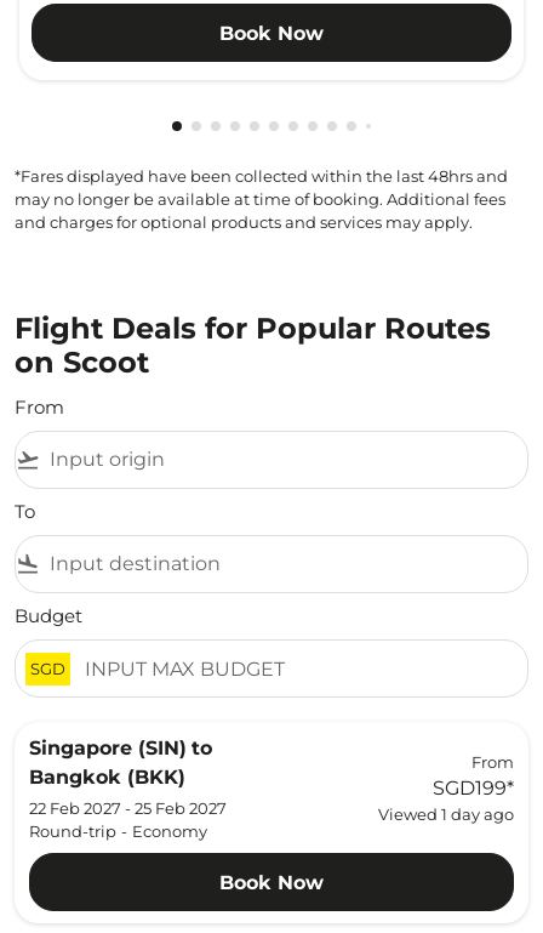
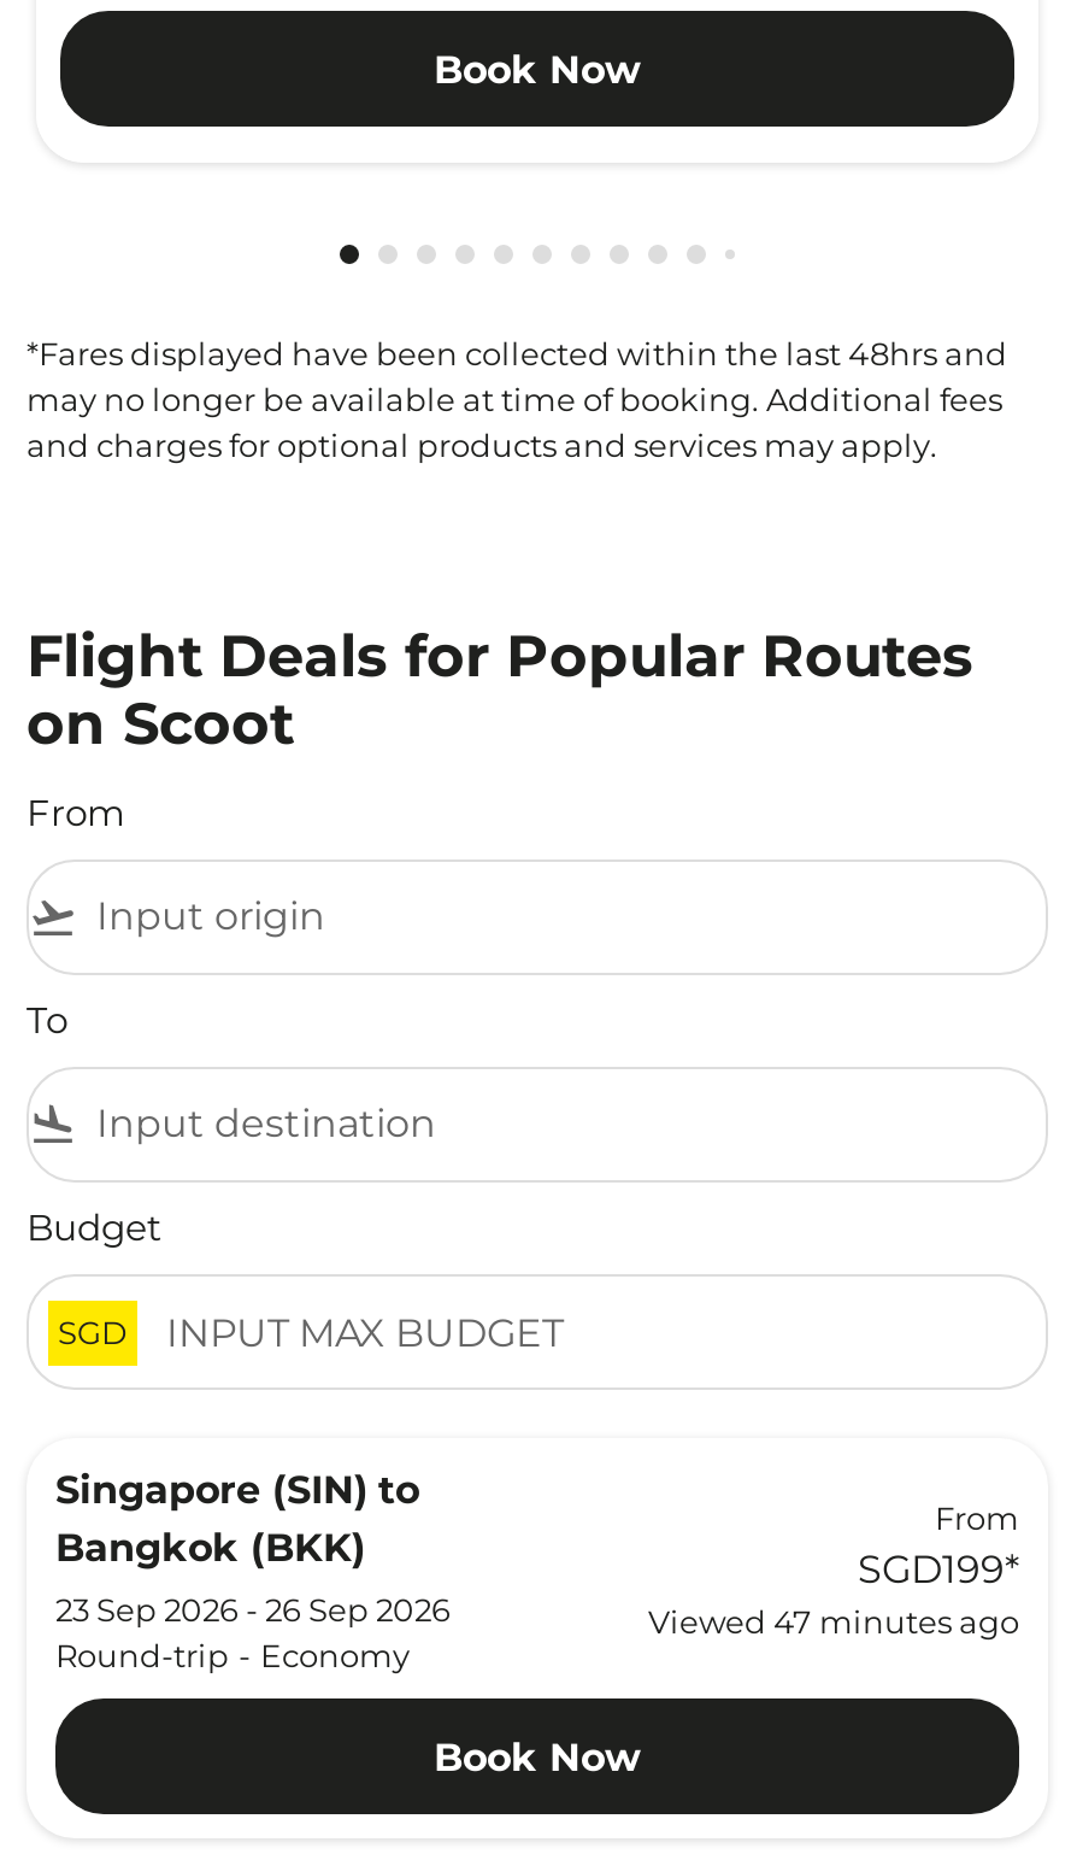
[29,798,227,818] 22 Feb 2027 - 25 Feb 2027 -> [55,1590,451,1629] 23 Sep 2026 - 26 Sep 2026
[378,804,514,824] Viewed 1 day ago -> [648,1602,1019,1641] Viewed 47 minutes ago

